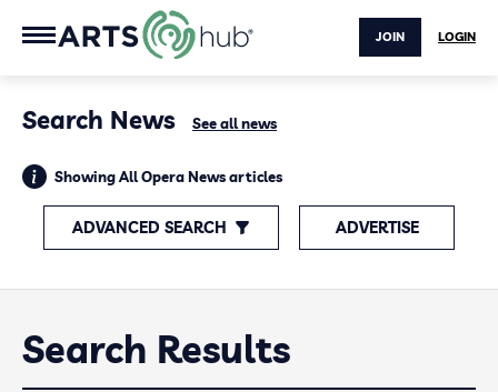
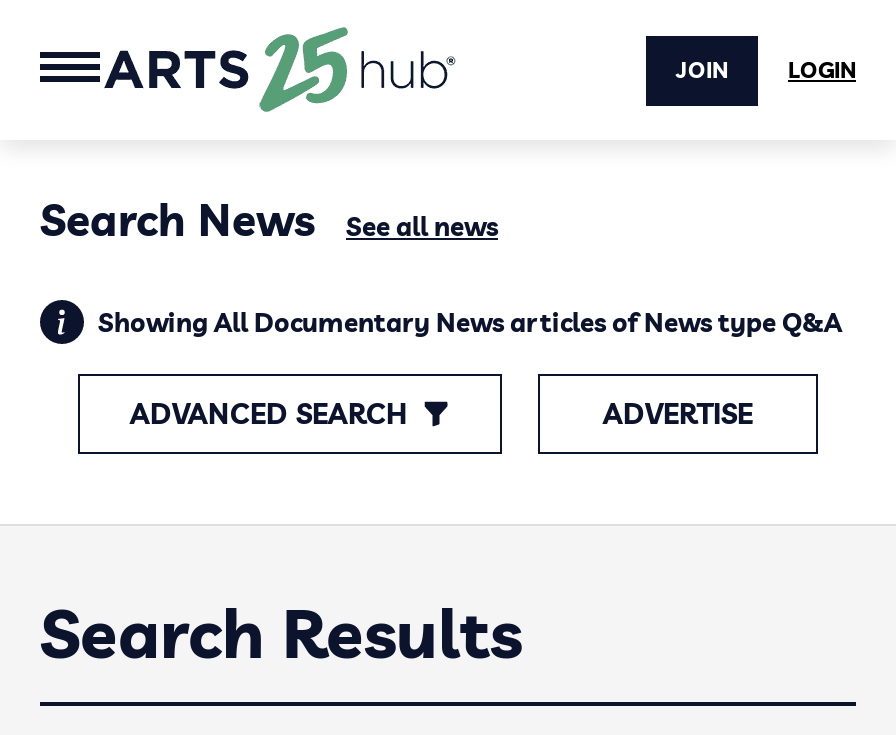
[141,10,196,60] [image] -> [256,24,350,114] [image]
[54,168,282,185] Showing All Opera News articles -> [98,306,842,338] Showing All Documentary News articles of News type Q&A

